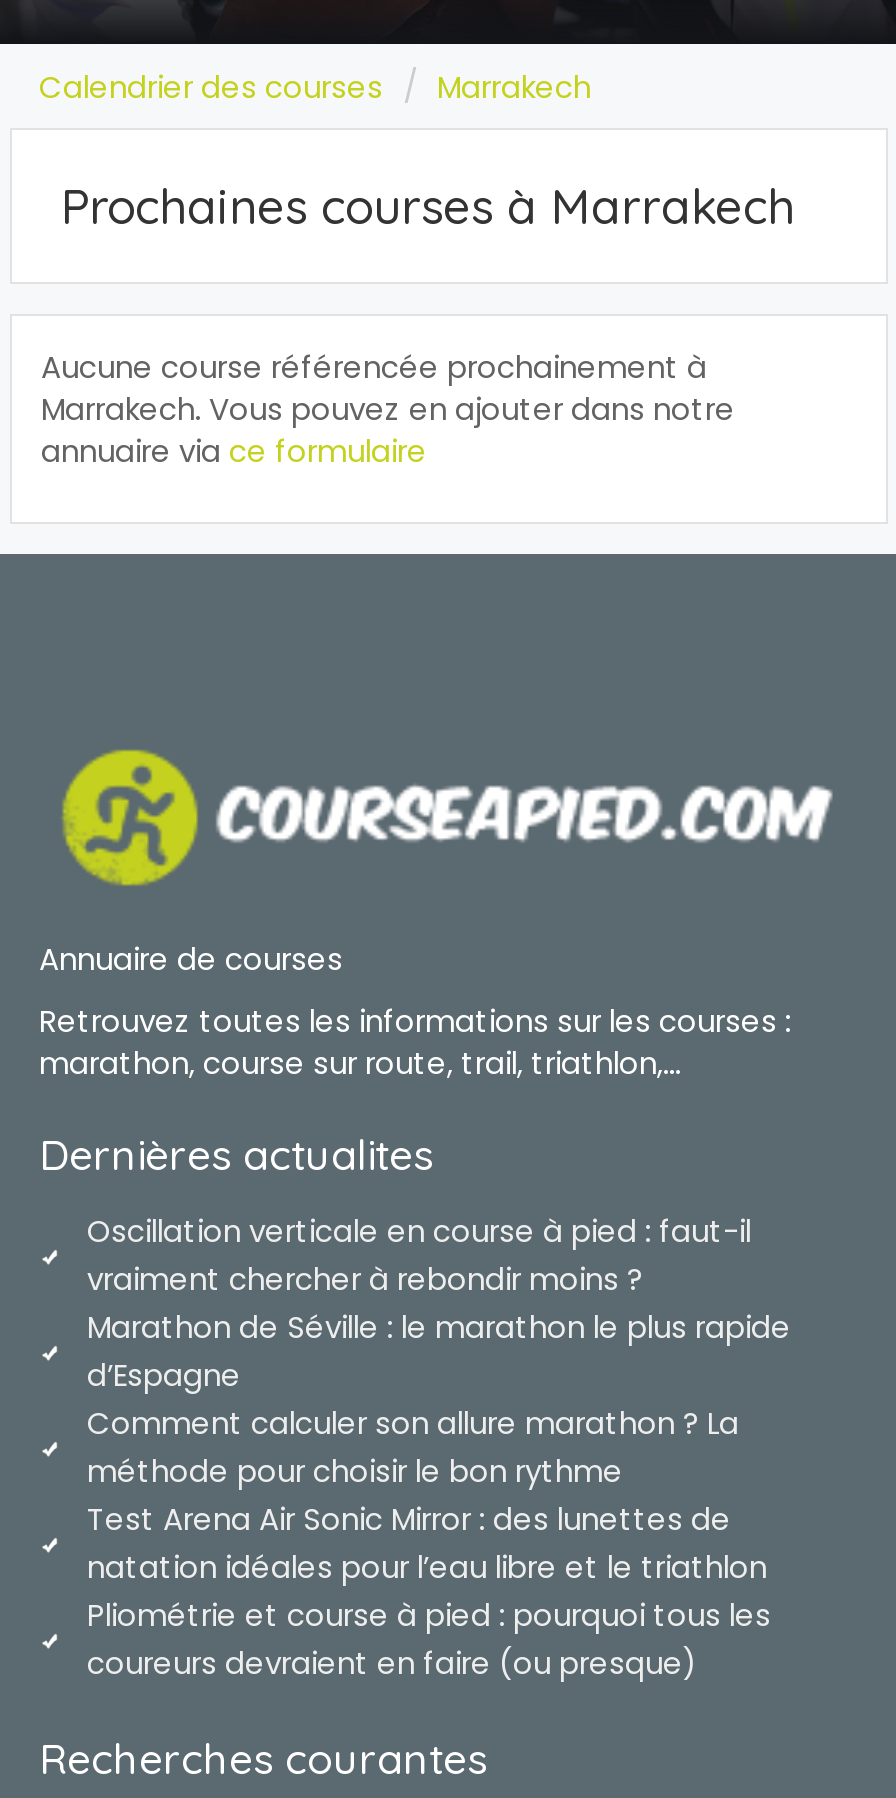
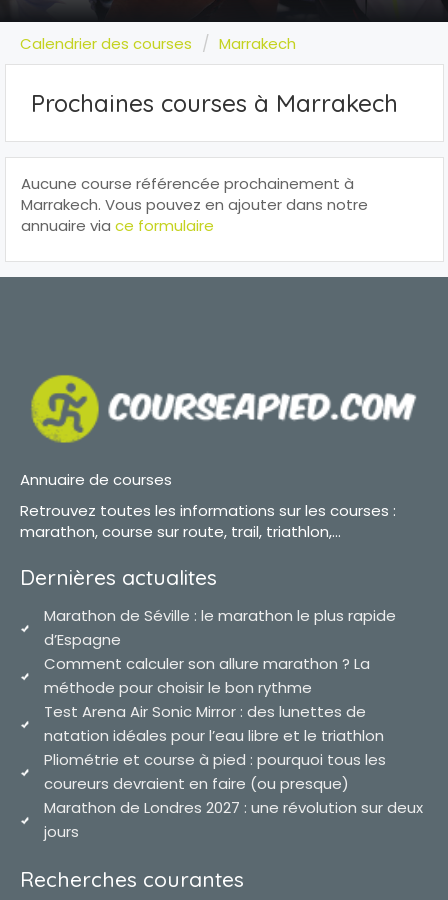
[87,1210,751,1300] Oscillation verticale en course à pied : faut-il | vraiment chercher à rebondir moins ? -> none
moved [87,1306,791,1684] -> [43,605,395,794]: Marathon de Séville : le marathon le plus rapide | d’Espagne | Comment calculer son allure marathon ? La | méthode pour choisir le bon rythme | Test Arena Air Sonic Mirror : des lunettes de | natation idéales pour l’eau libre et le triathlon | Pliométrie et course à pied : pourquoi tous les | coureurs devraient en faire (ou presque)
none -> [43,797,422,842] Marathon de Londres 2027 : une révolution sur deux | jours

